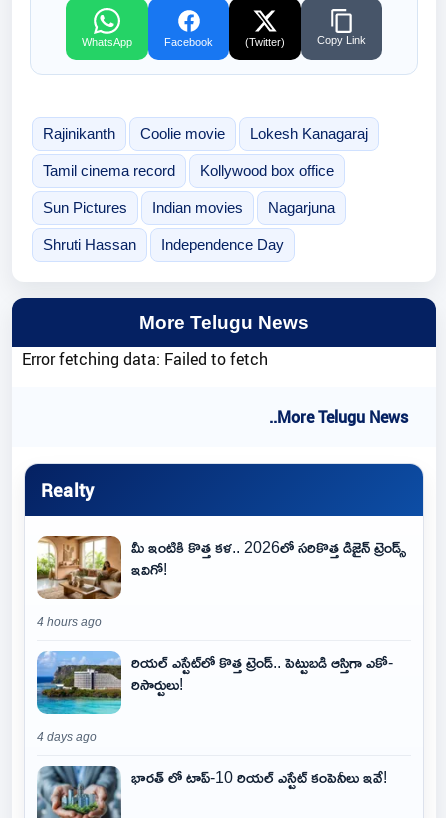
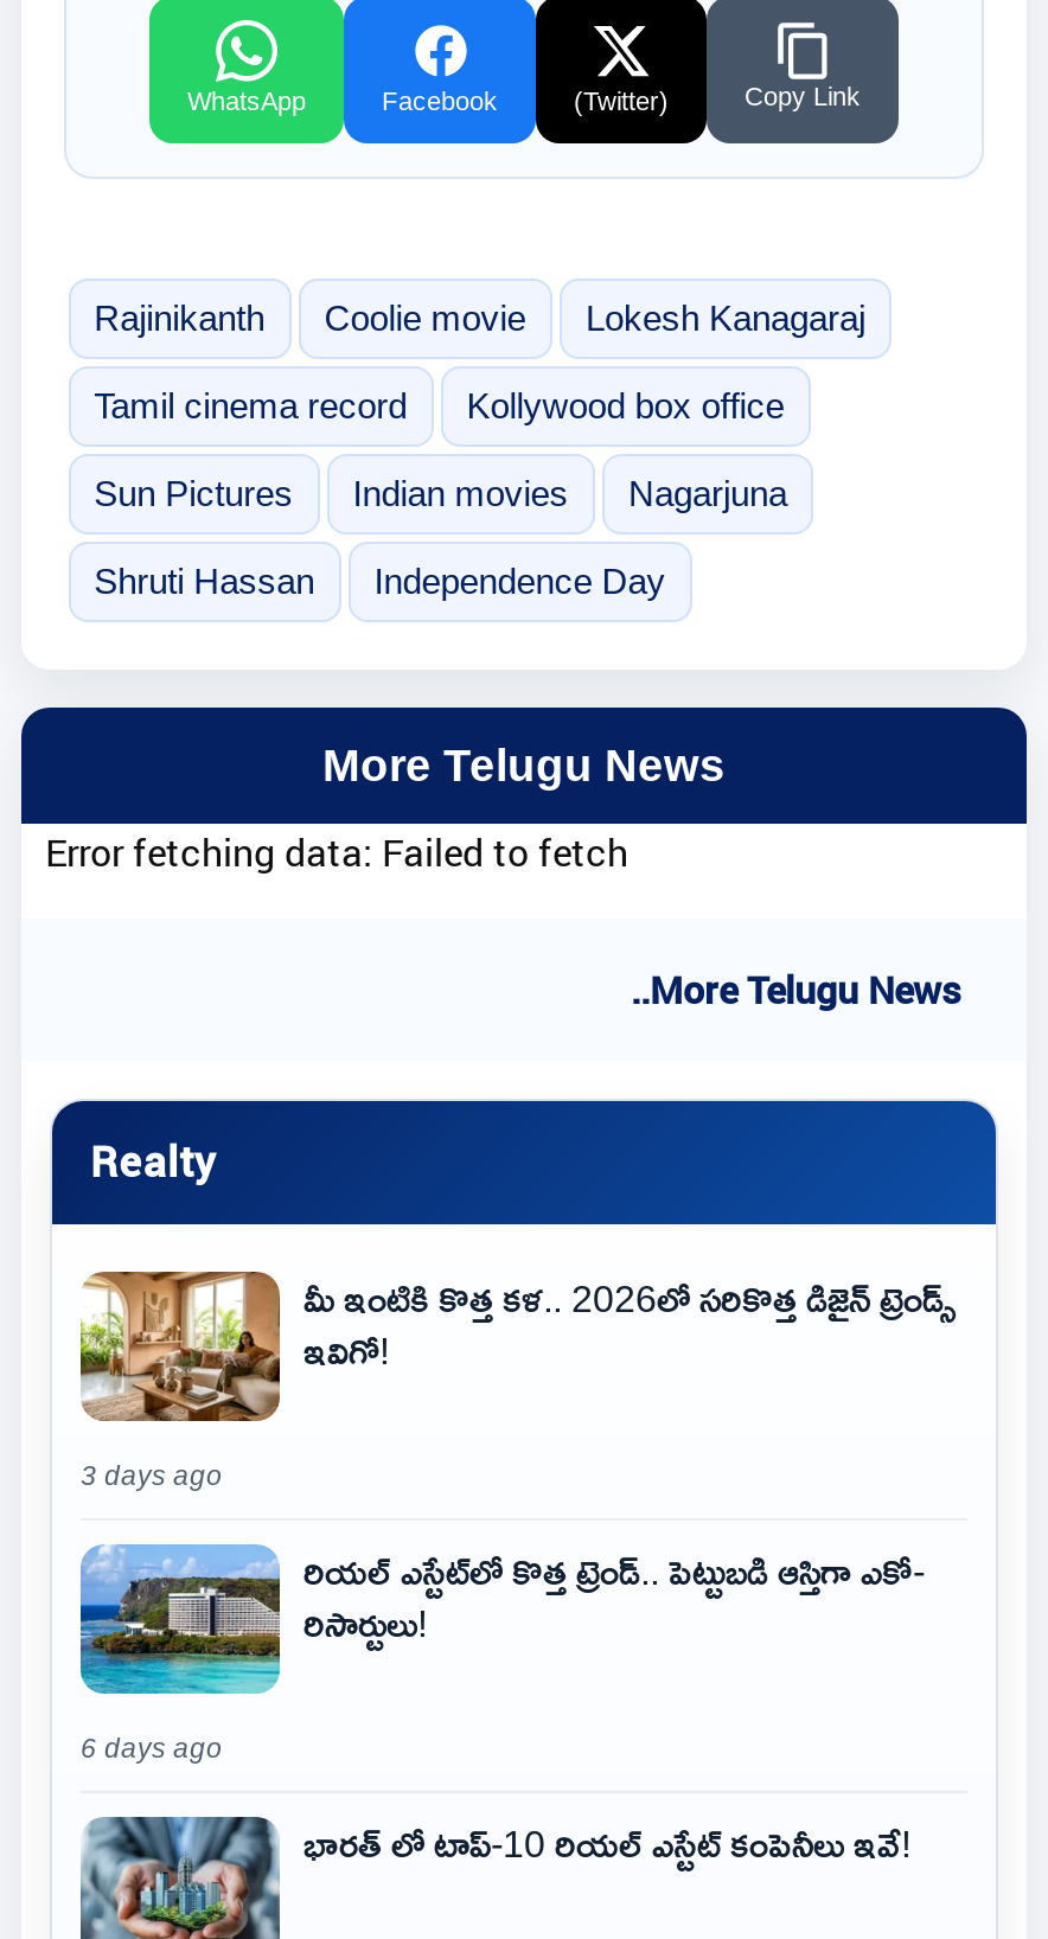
[37,616,102,628] 4 hours ago -> [81,1460,223,1489] 3 days ago
[37,731,97,743] 4 days ago -> [81,1733,223,1761] 6 days ago

